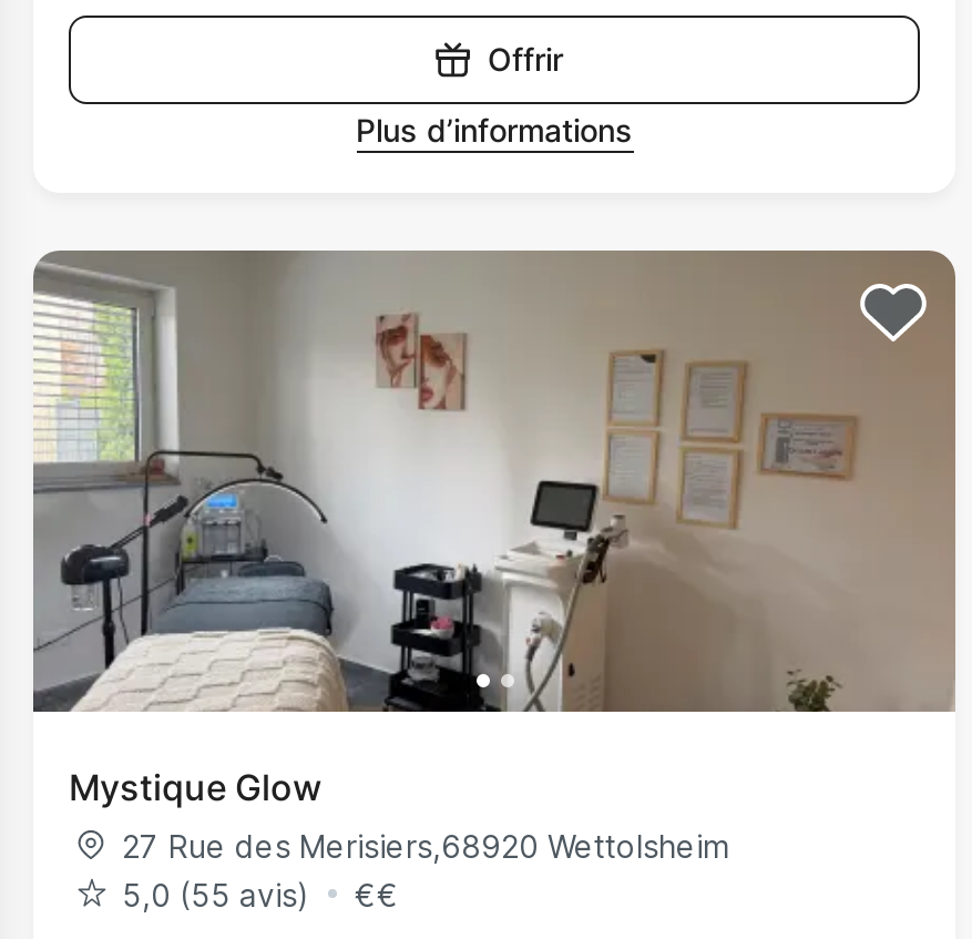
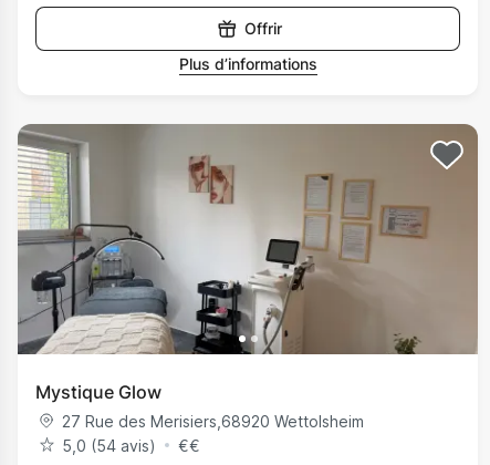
[122,875,310,912] 5,0 (55 avis) -> [62,436,156,454] 5,0 (54 avis)

